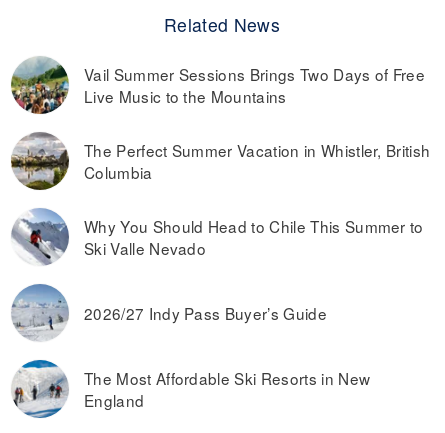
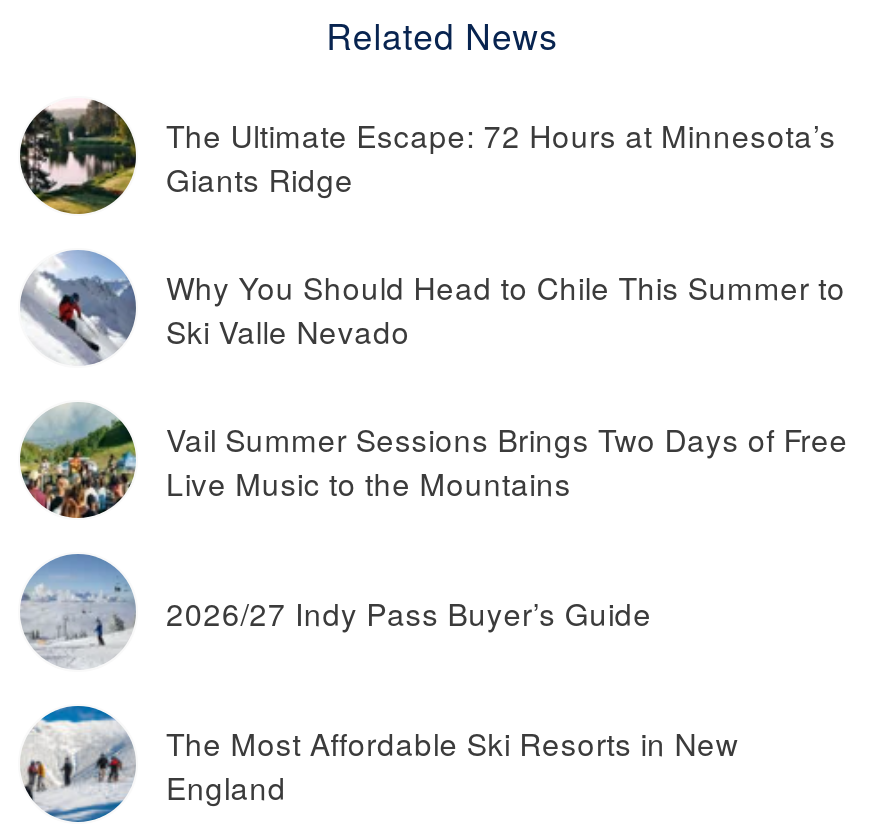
none -> [20,100,836,216] [image] | The Ultimate Escape: 72 Hours at Minnesota’s | Giants Ridge
moved [9,55,425,116] -> [16,400,848,522]: [image] | Vail Summer Sessions Brings Two Days of Free | Live Music to the Mountains
[11,132,430,191] [image] | The Perfect Summer Vacation in Whistler, British | Columbia -> none
moved [11,209,424,266] -> [20,250,846,366]: [image] | Why You Should Head to Chile This Summer to | Ski Valle Nevado

